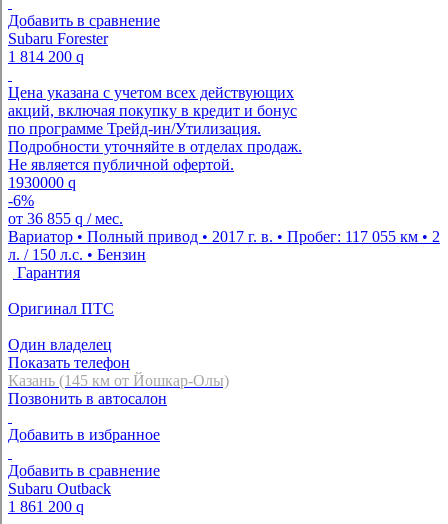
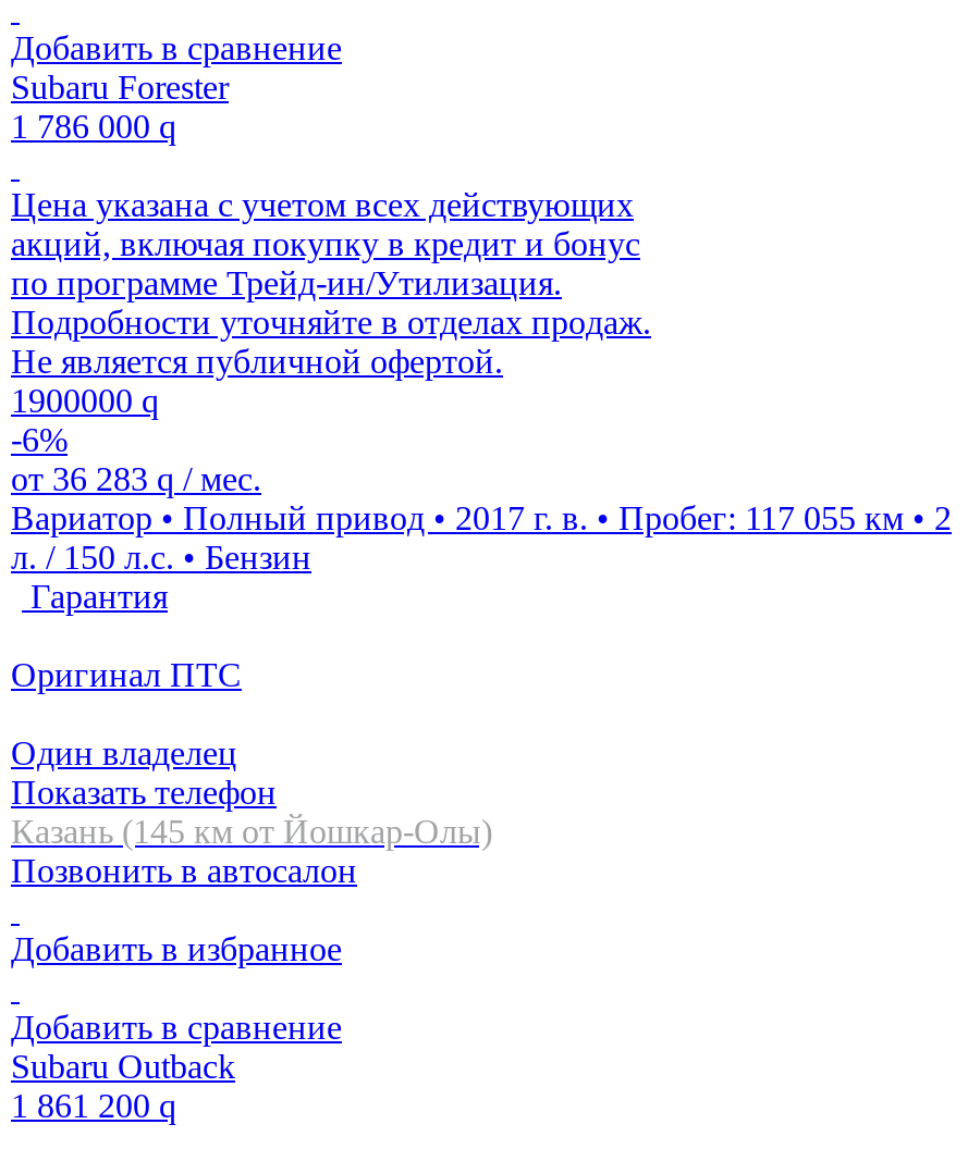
[8,48,84,65] 1 814 200 q -> [11,107,176,144] 1 786 000 q
[8,174,76,191] 1930000 q -> [11,381,159,418] 1900000 q
[8,210,123,227] от 36 855 q / мес. -> [11,460,261,497] от 36 283 q / мес.

